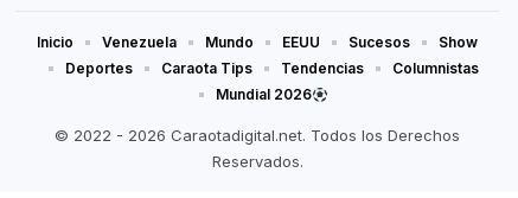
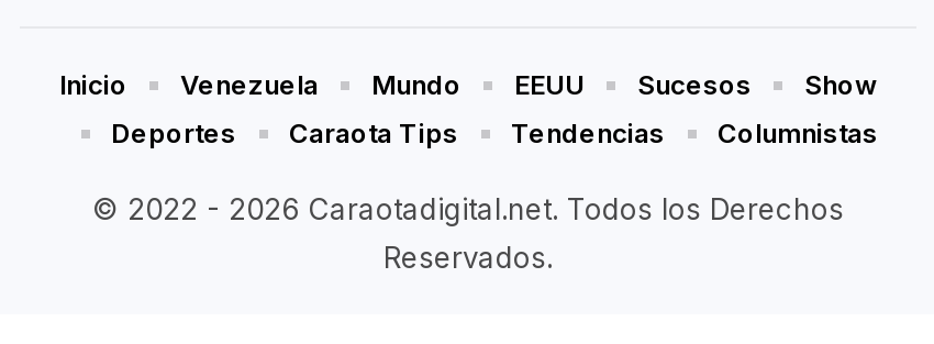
[215,86,311,104] Mundial 2026 -> none

